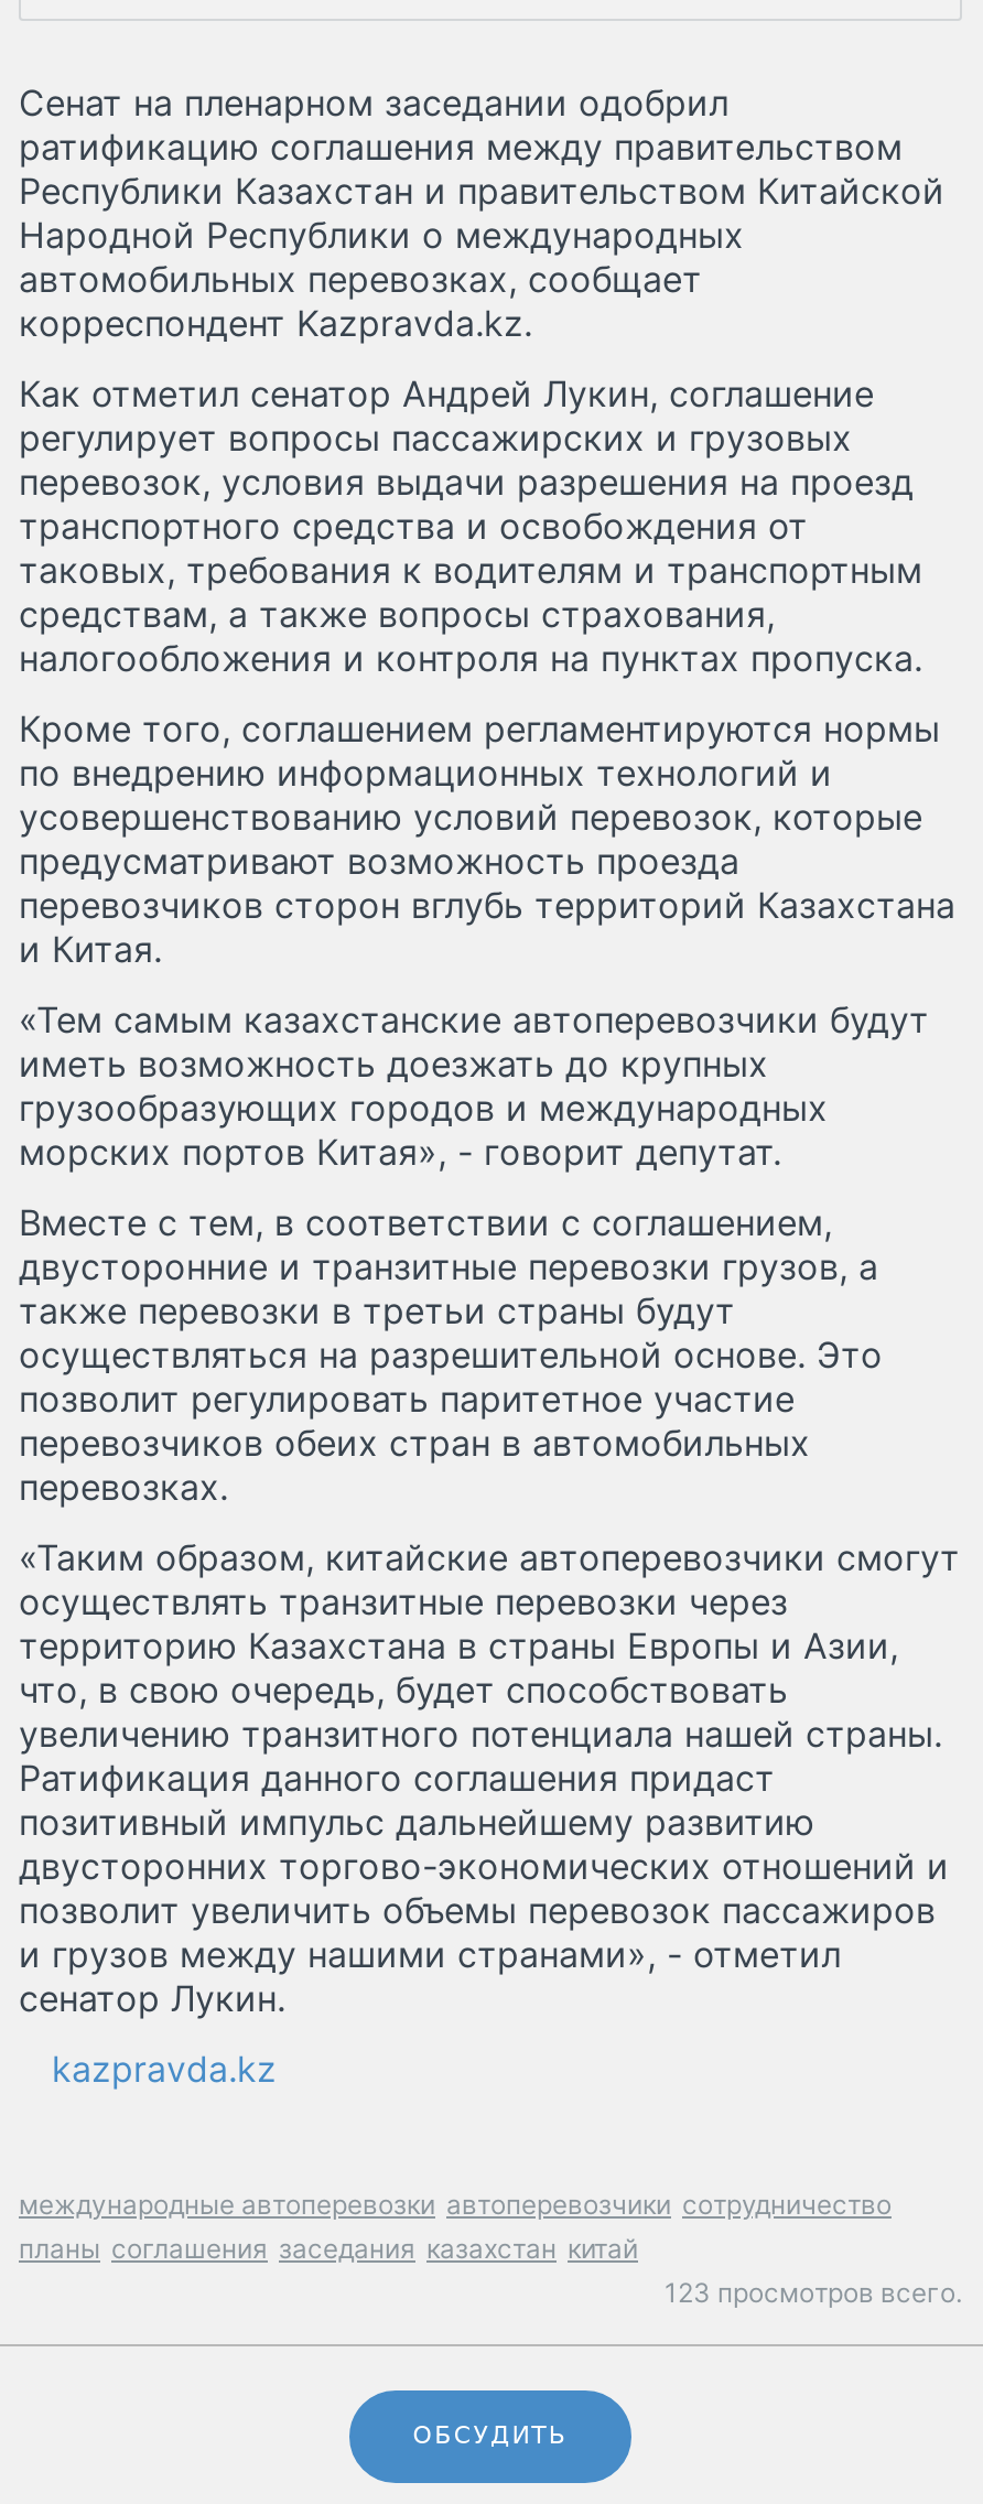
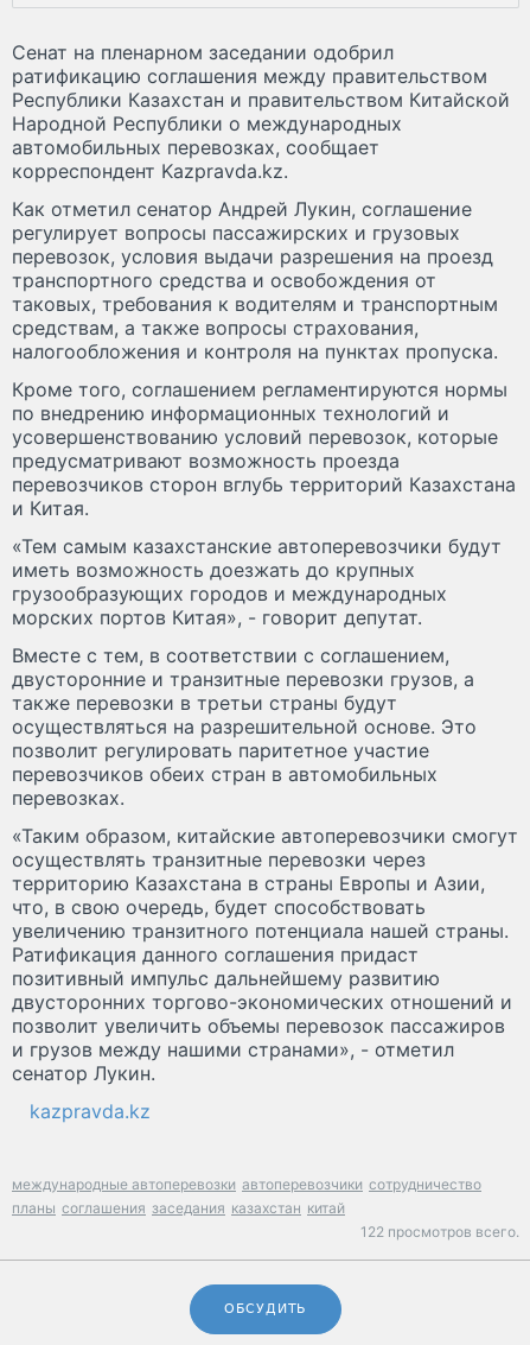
[665,2276,962,2309] 123 просмотров всего. -> [360,1223,519,1241] 122 просмотров всего.

